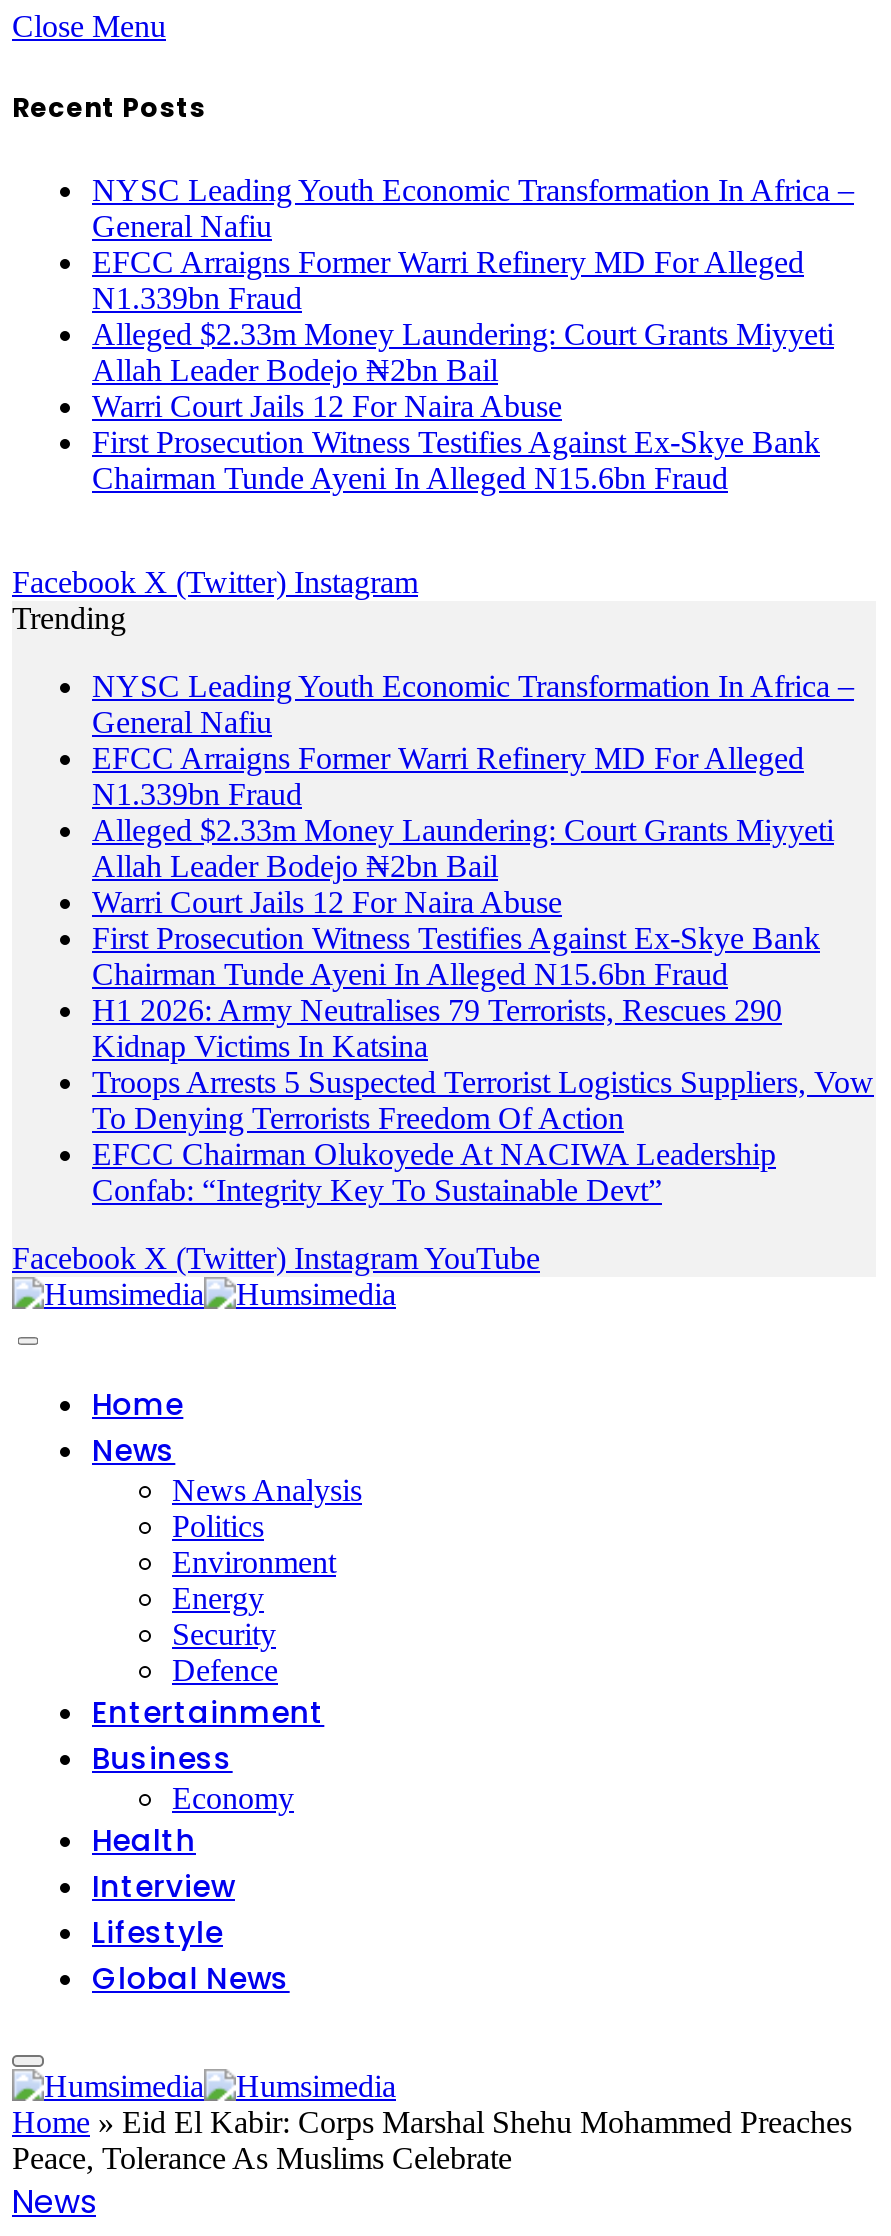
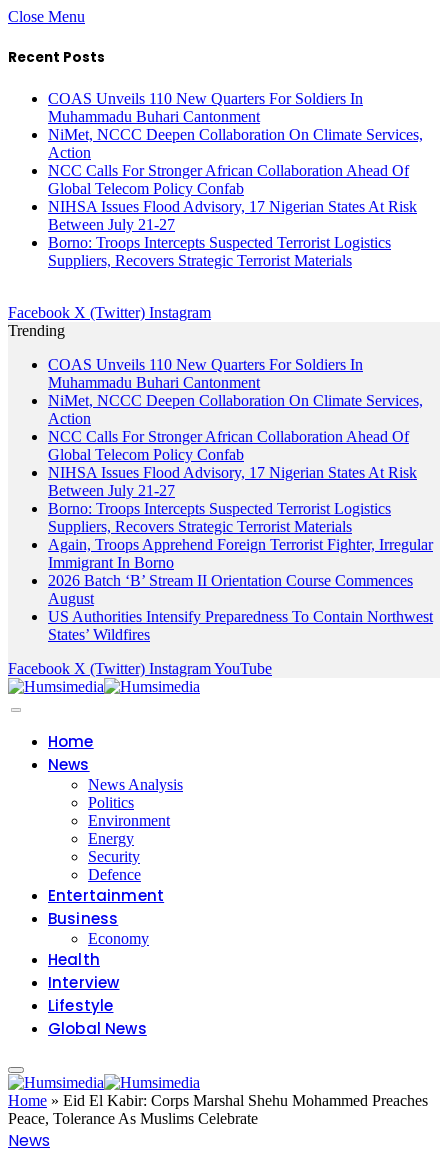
[92,174,854,496] NYSC Leading Youth Economic Transformation In Africa – | General Nafiu | EFCC Arraigns Former Warri Refinery MD For Alleged | N1.339bn Fraud | Alleged $2.33m Money Laundering: Court Grants Miyyeti | Allah Leader Bodejo ₦2bn Bail | Warri Court Jails 12 For Naira Abuse | First Prosecution Witness Testifies Against Ex-Skye Bank | Chairman Tunde Ayeni In Alleged N15.6bn Fraud -> [48,90,423,269] COAS Unveils 110 New Quarters For Soldiers In | Muhammadu Buhari Cantonment | NiMet, NCCC Deepen Collaboration On Climate Services, | Action | NCC Calls For Stronger African Collaboration Ahead Of | Global Telecom Policy Confab | NIHSA Issues Flood Advisory, 17 Nigerian States At Risk | Between July 21-27 | Borno: Troops Intercepts Suspected Terrorist Logistics | Suppliers, Recovers Strategic Terrorist Materials
[92,670,874,1208] NYSC Leading Youth Economic Transformation In Africa – | General Nafiu | EFCC Arraigns Former Warri Refinery MD For Alleged | N1.339bn Fraud | Alleged $2.33m Money Laundering: Court Grants Miyyeti | Allah Leader Bodejo ₦2bn Bail | Warri Court Jails 12 For Naira Abuse | First Prosecution Witness Testifies Against Ex-Skye Bank | Chairman Tunde Ayeni In Alleged N15.6bn Fraud | H1 2026: Army Neutralises 79 Terrorists, Rescues 290 | Kidnap Victims In Katsina | Troops Arrests 5 Suspected Terrorist Logistics Suppliers, Vow | To Denying Terrorists Freedom Of Action | EFCC Chairman Olukoyede At NACIWA Leadership | Confab: “Integrity Key To Sustainable Devt” -> [48,356,433,643] COAS Unveils 110 New Quarters For Soldiers In | Muhammadu Buhari Cantonment | NiMet, NCCC Deepen Collaboration On Climate Services, | Action | NCC Calls For Stronger African Collaboration Ahead Of | Global Telecom Policy Confab | NIHSA Issues Flood Advisory, 17 Nigerian States At Risk | Between July 21-27 | Borno: Troops Intercepts Suspected Terrorist Logistics | Suppliers, Recovers Strategic Terrorist Materials | Again, Troops Apprehend Foreign Terrorist Fighter, Irregular | Immigrant In Borno | 2026 Batch ‘B’ Stream II Orientation Course Commences | August | US Authorities Intensify Preparedness To Contain Northwest | States’ Wildfires

